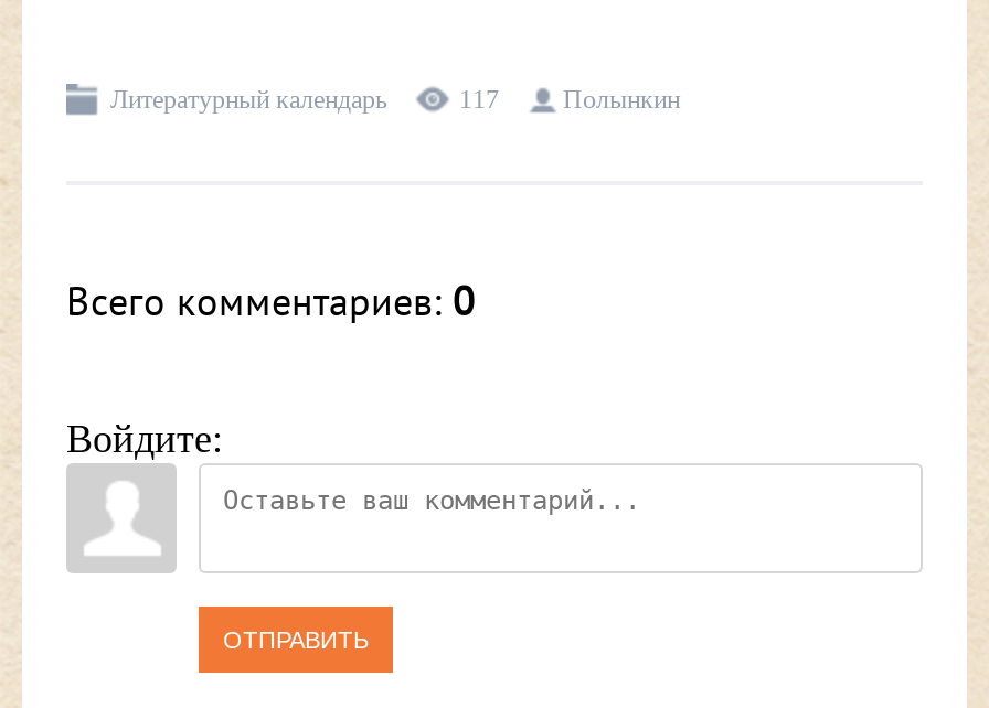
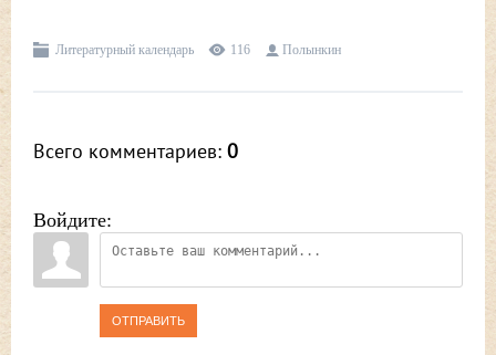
[459,84,499,115] 117 -> [230,42,250,58] 116

